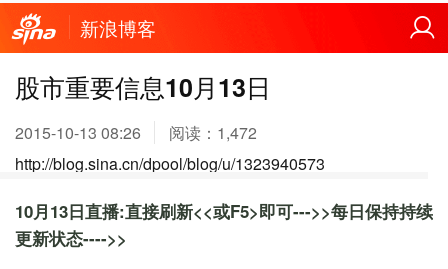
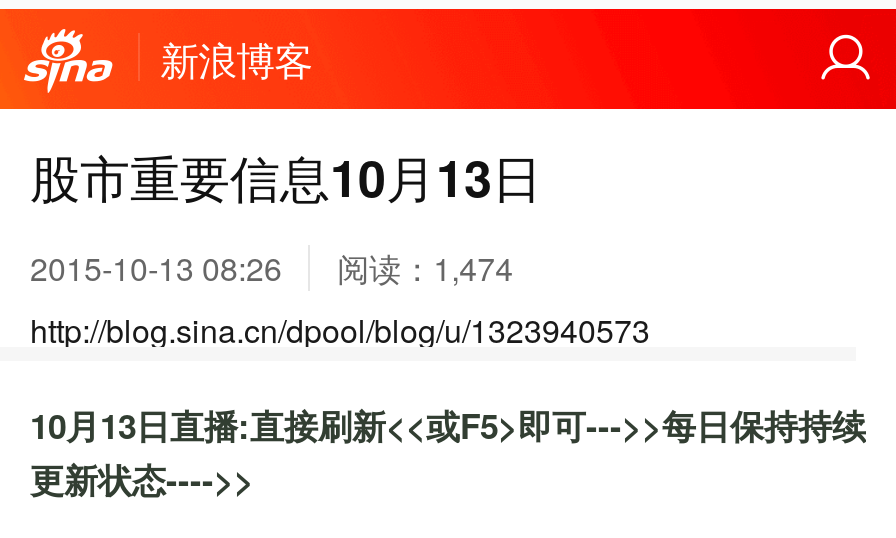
[15,121,257,144] 2015-10-13 08:26 阅读：1,472 -> [30,245,513,291] 2015-10-13 08:26 阅读：1,474

